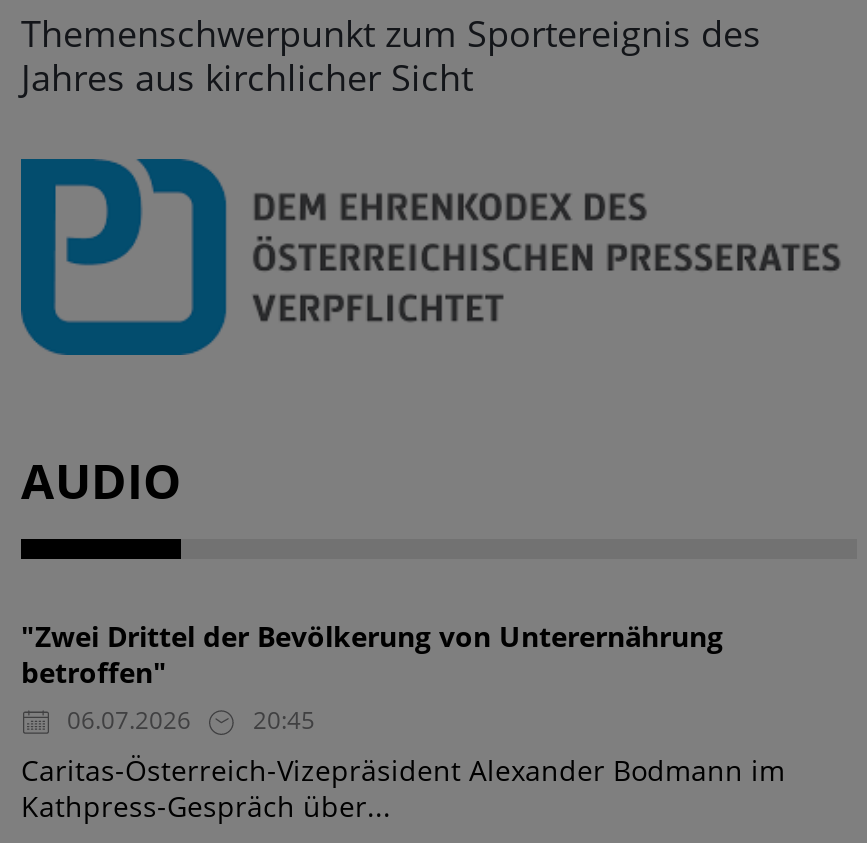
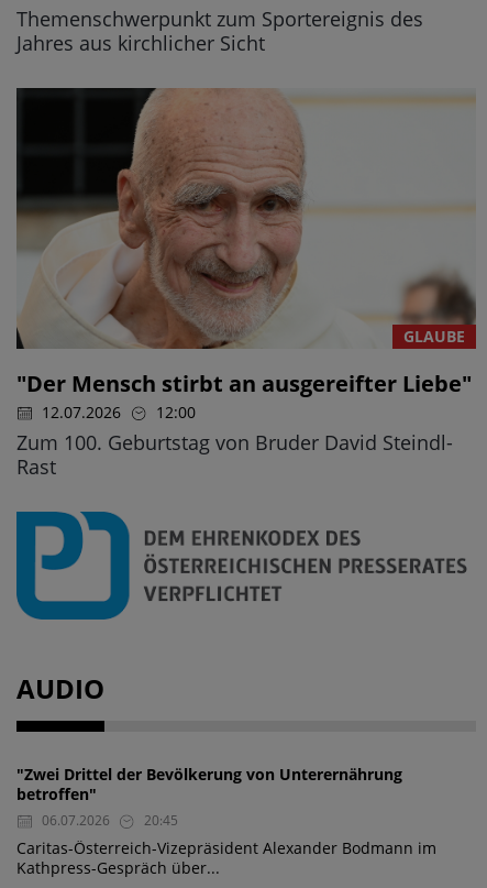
none -> [15,87,477,479] [image] | GLAUBE | "Der Mensch stirbt an ausgereifter Liebe" | 12.07.2026 | 12:00 | Zum 100. Geburtstag von Bruder David Steindl- | Rast

